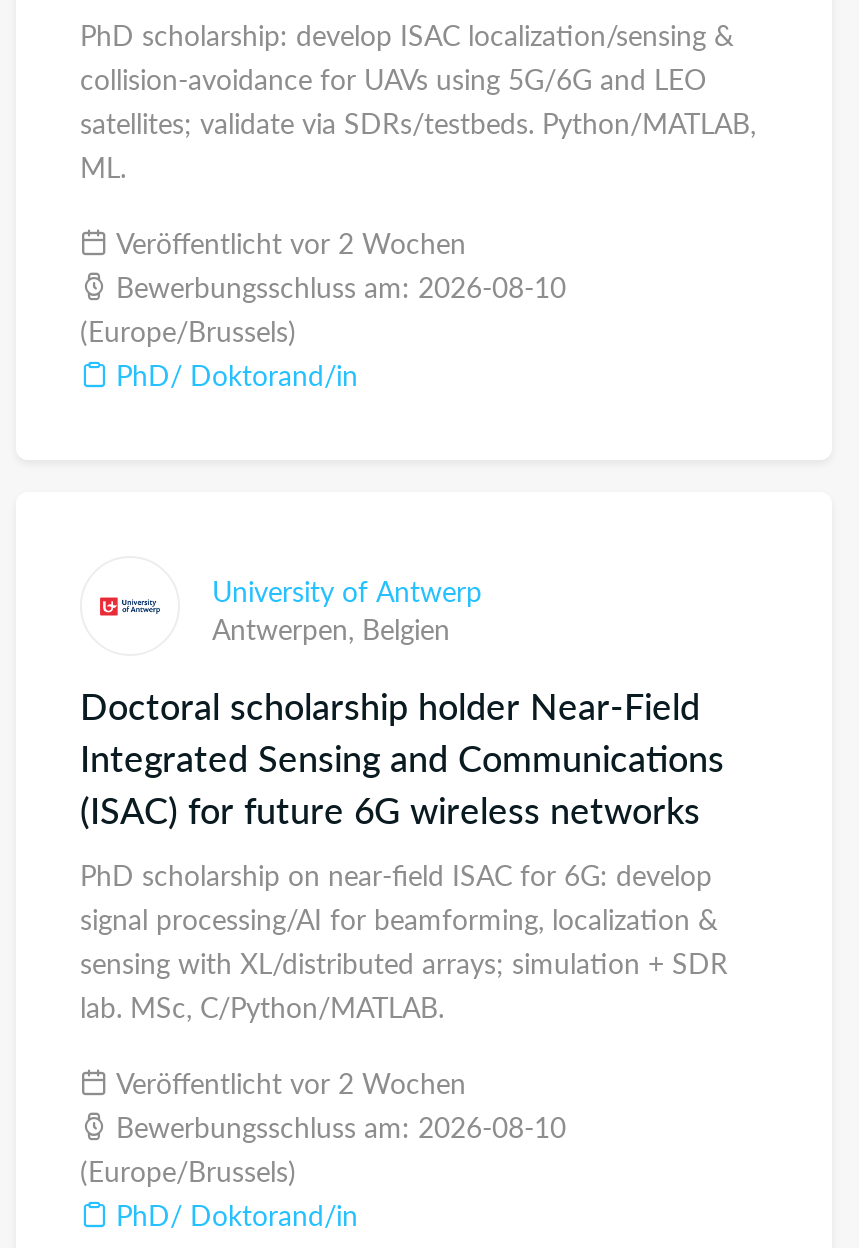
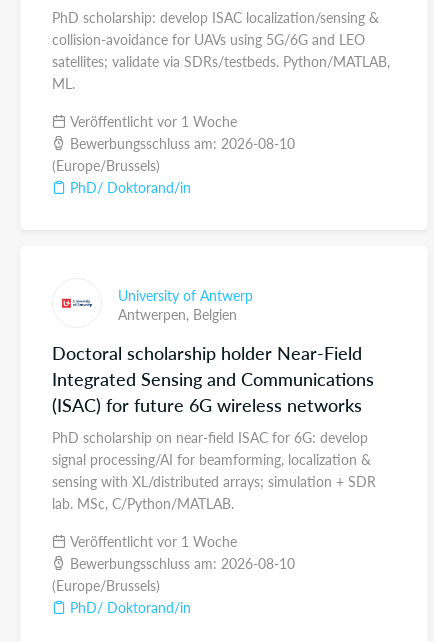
[108,222,466,262] Veröffentlicht vor 2 Wochen -> [66,111,237,131] Veröffentlicht vor 1 Woche
[108,1062,466,1102] Veröffentlicht vor 2 Wochen -> [66,531,237,551] Veröffentlicht vor 1 Woche

